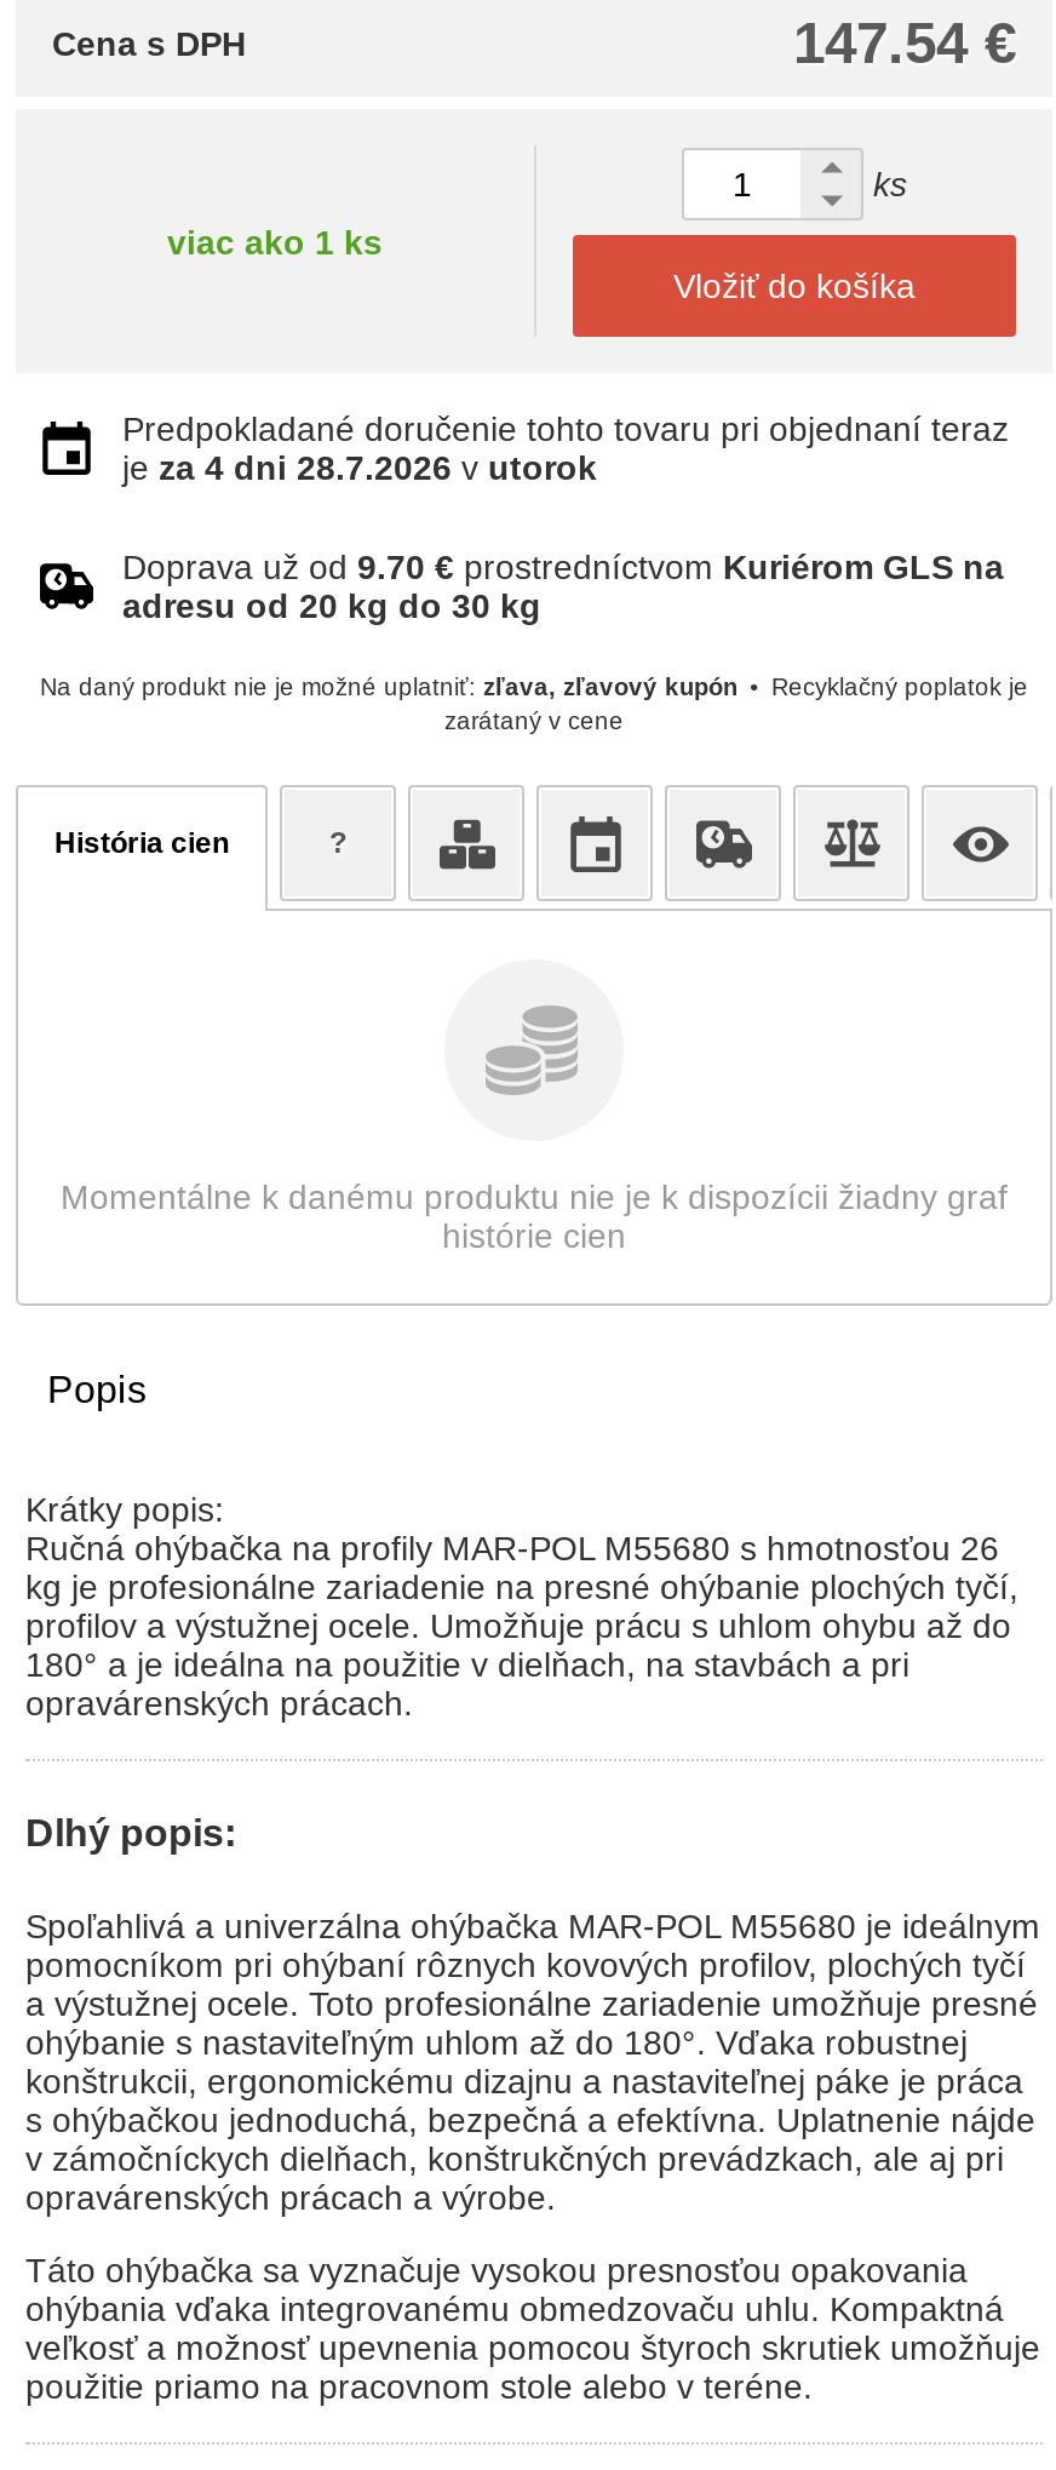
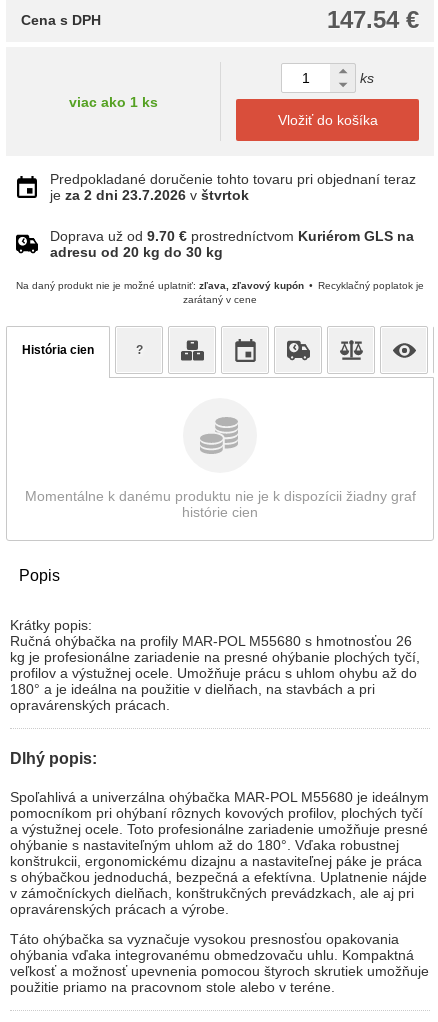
[122,448,597,487] je za 4 dni 28.7.2026 v utorok -> [50,187,249,203] je za 2 dni 23.7.2026 v štvrtok

